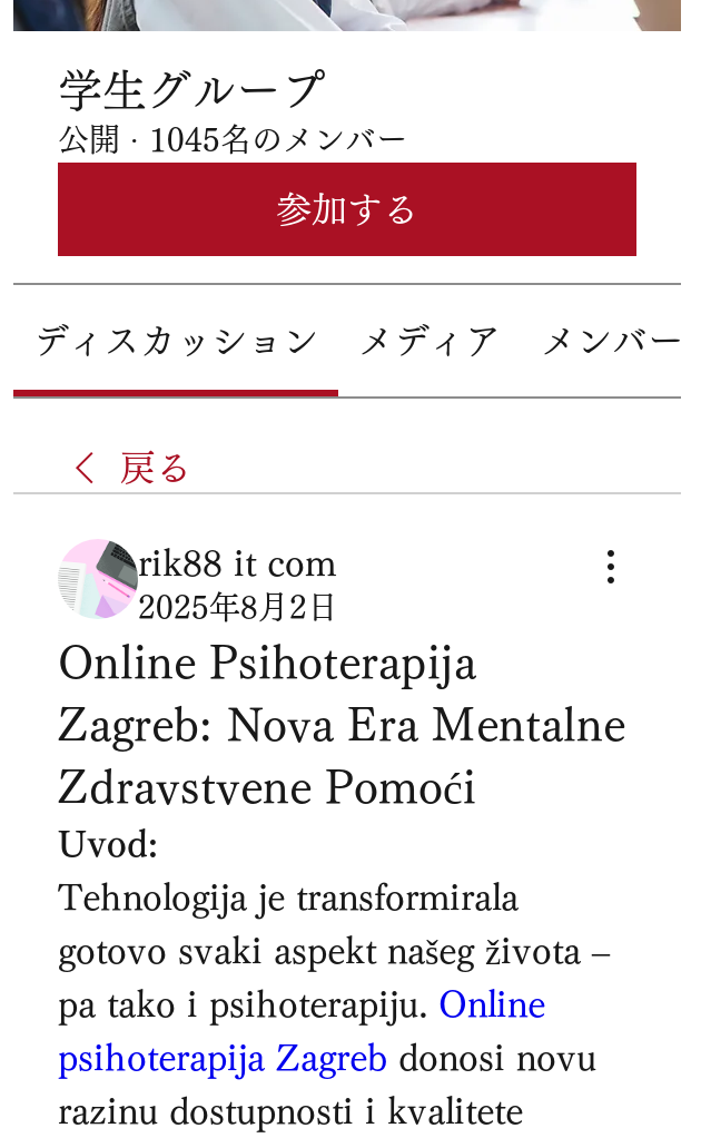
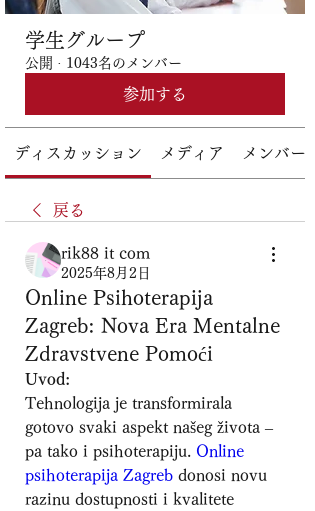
[58,125,407,156] 公開 · 1045名のメンバー -> [25,56,182,70] 公開 · 1043名のメンバー

